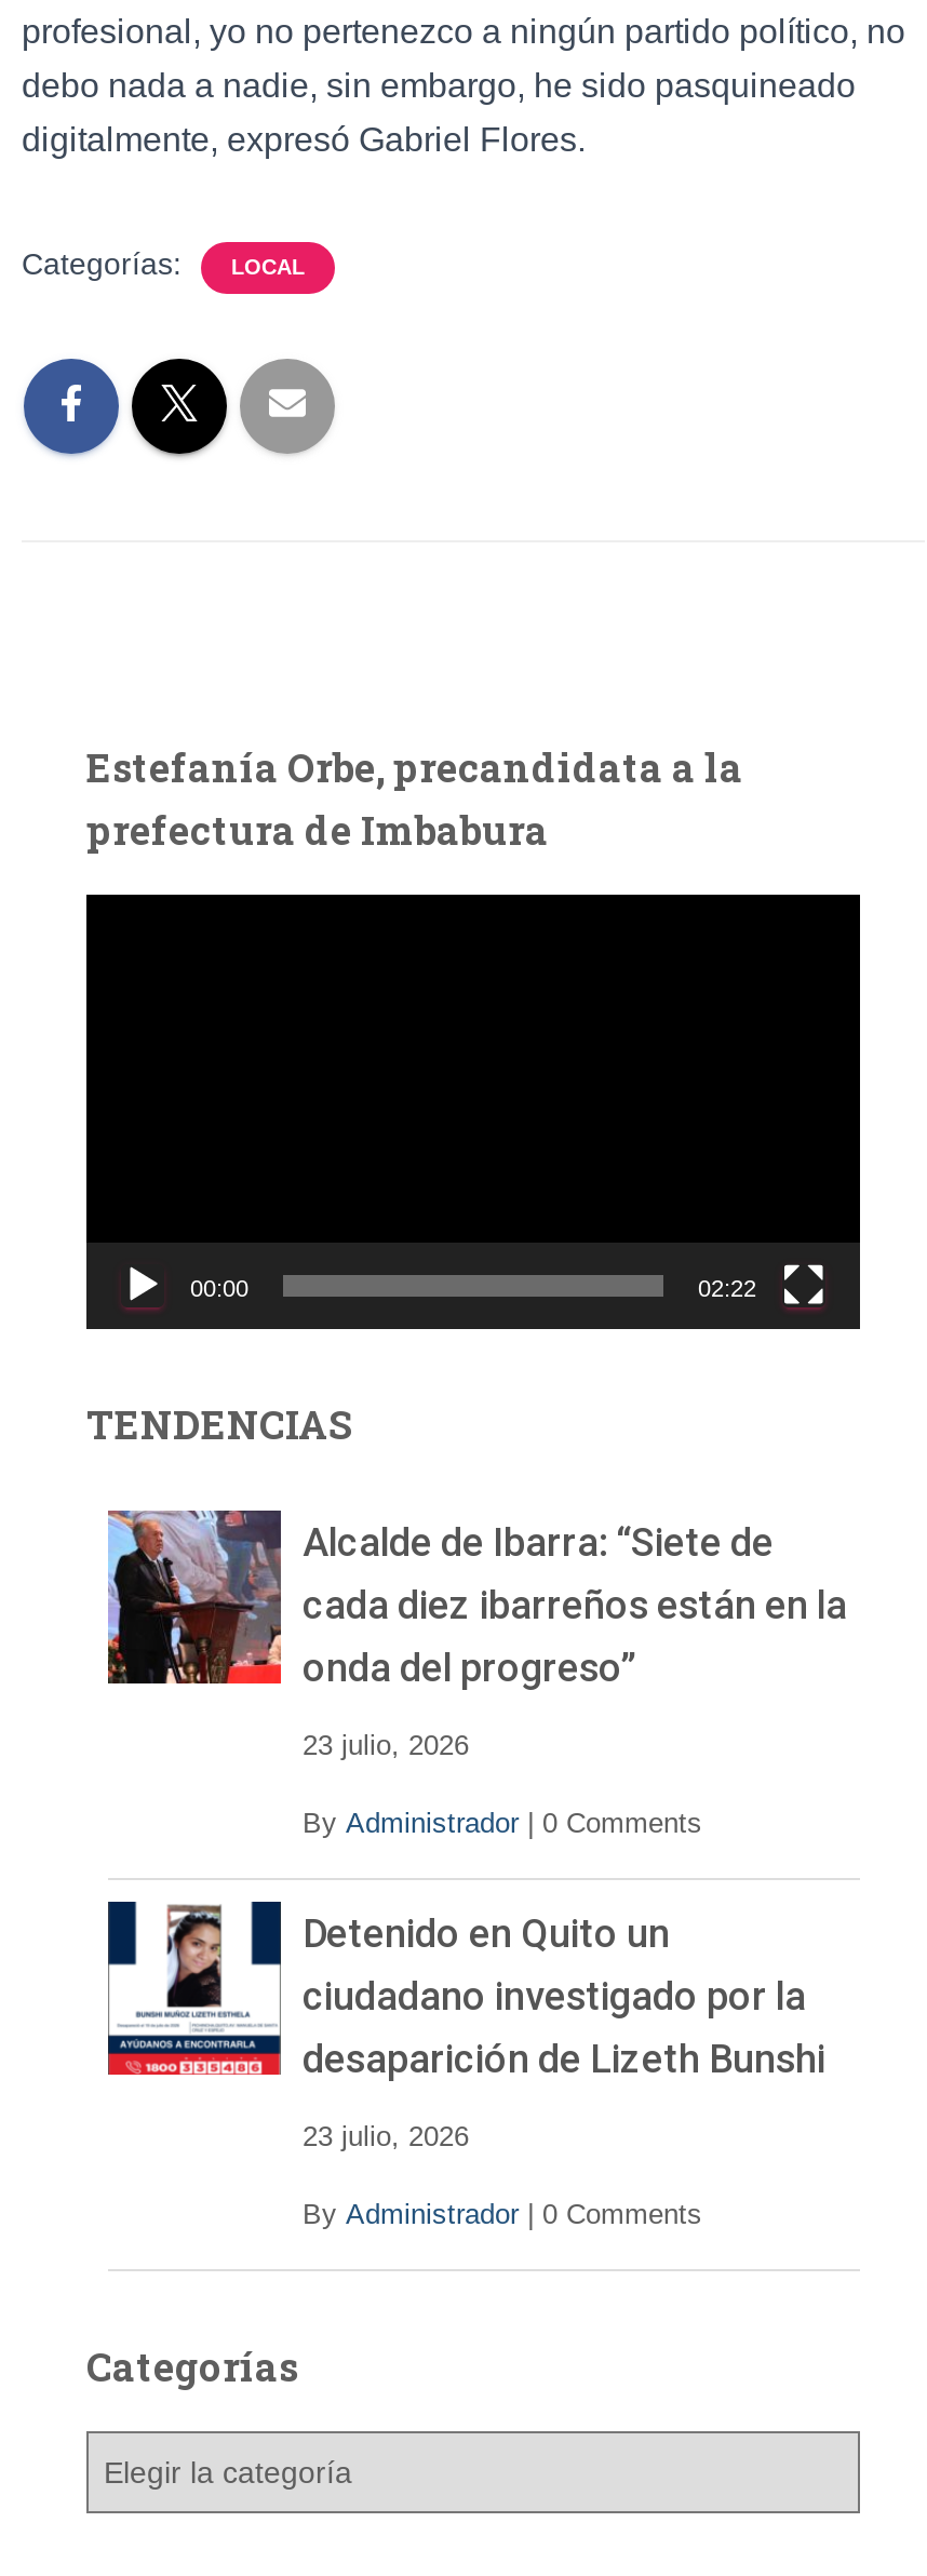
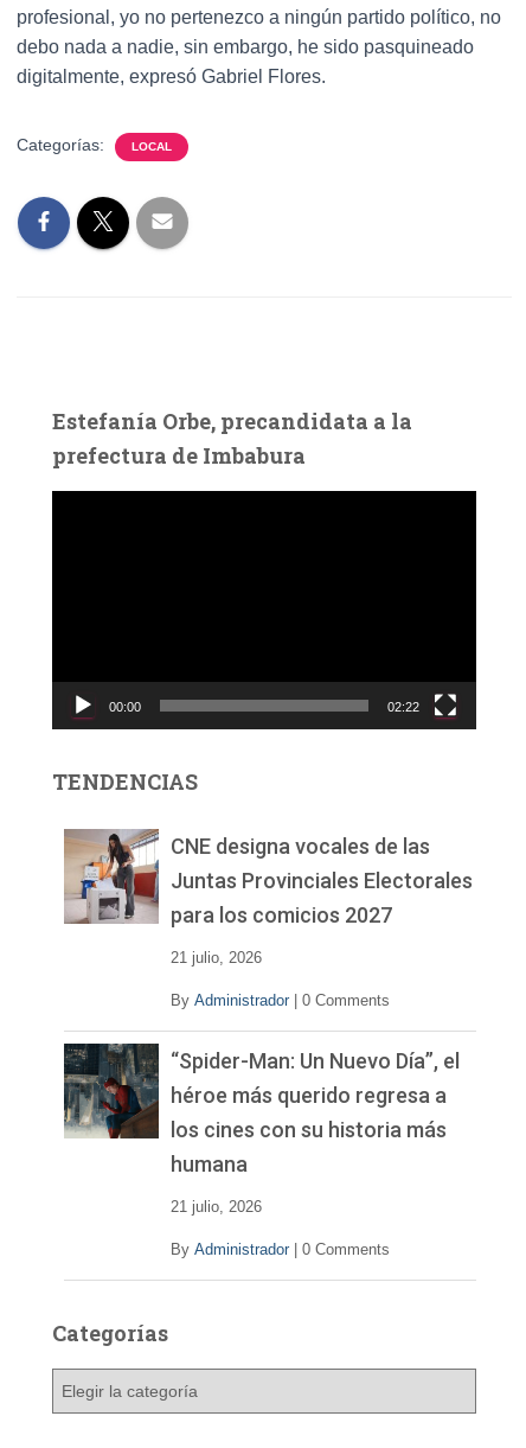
[108,1511,847,1691] [image] | Alcalde de Ibarra: “Siete de | cada diez ibarreños están en la | onda del progreso” -> [63,829,473,928] [image] | CNE designa vocales de las | Juntas Provinciales Electorales | para los comicios 2027
[303,1730,469,1762] 23 julio, 2026 -> [171,949,262,967] 21 julio, 2026
[106,1900,825,2082] [image] | Detenido en Quito un | ciudadano investigado por la | desaparición de Lizeth Bunshi -> [64,1042,460,1177] [image] | “Spider-Man: Un Nuevo Día”, el | héroe más querido regresa a | los cines con su historia más | humana
[303,2121,469,2153] 23 julio, 2026 -> [171,1198,262,1216] 21 julio, 2026

